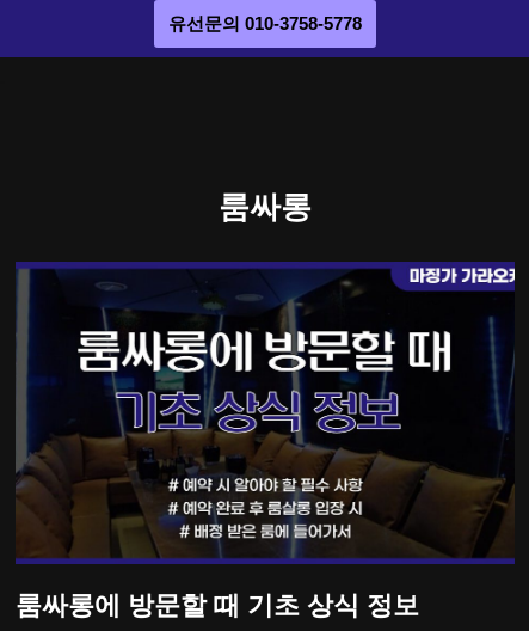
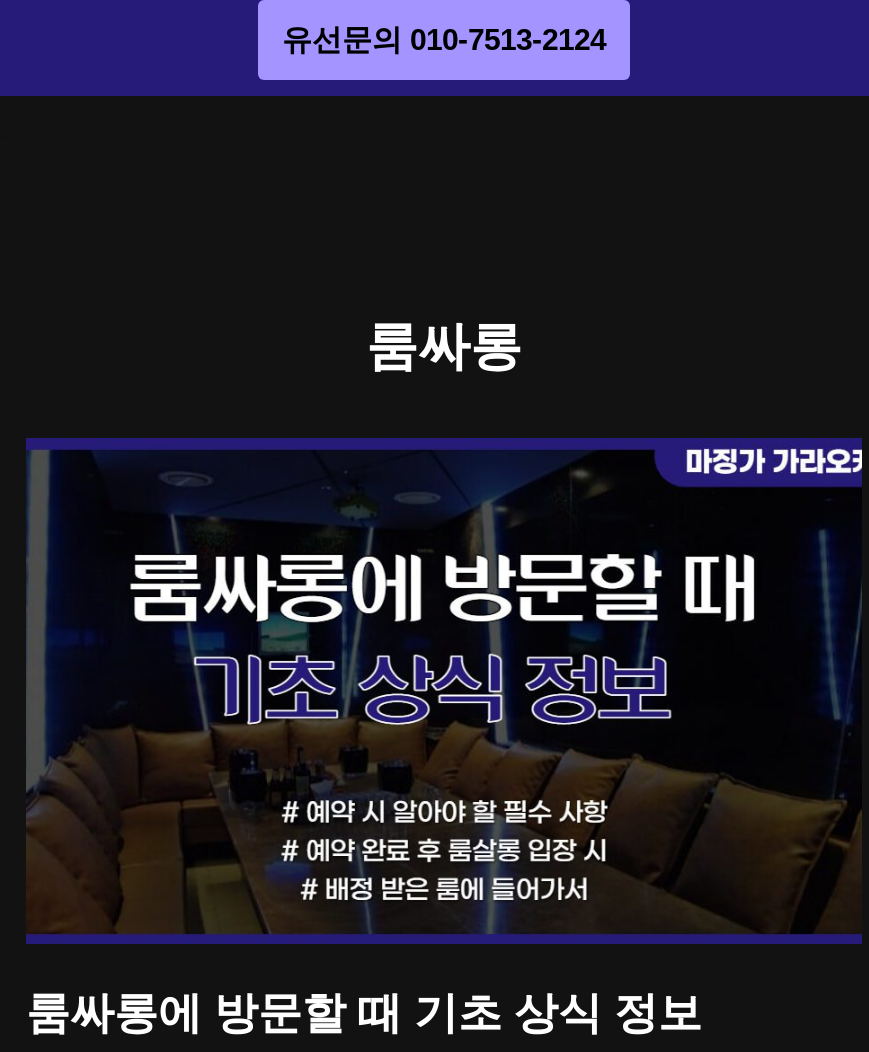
[168,13,362,33] 유선문의 010-3758-5778 -> [282,22,606,56] 유선문의 010-7513-2124

